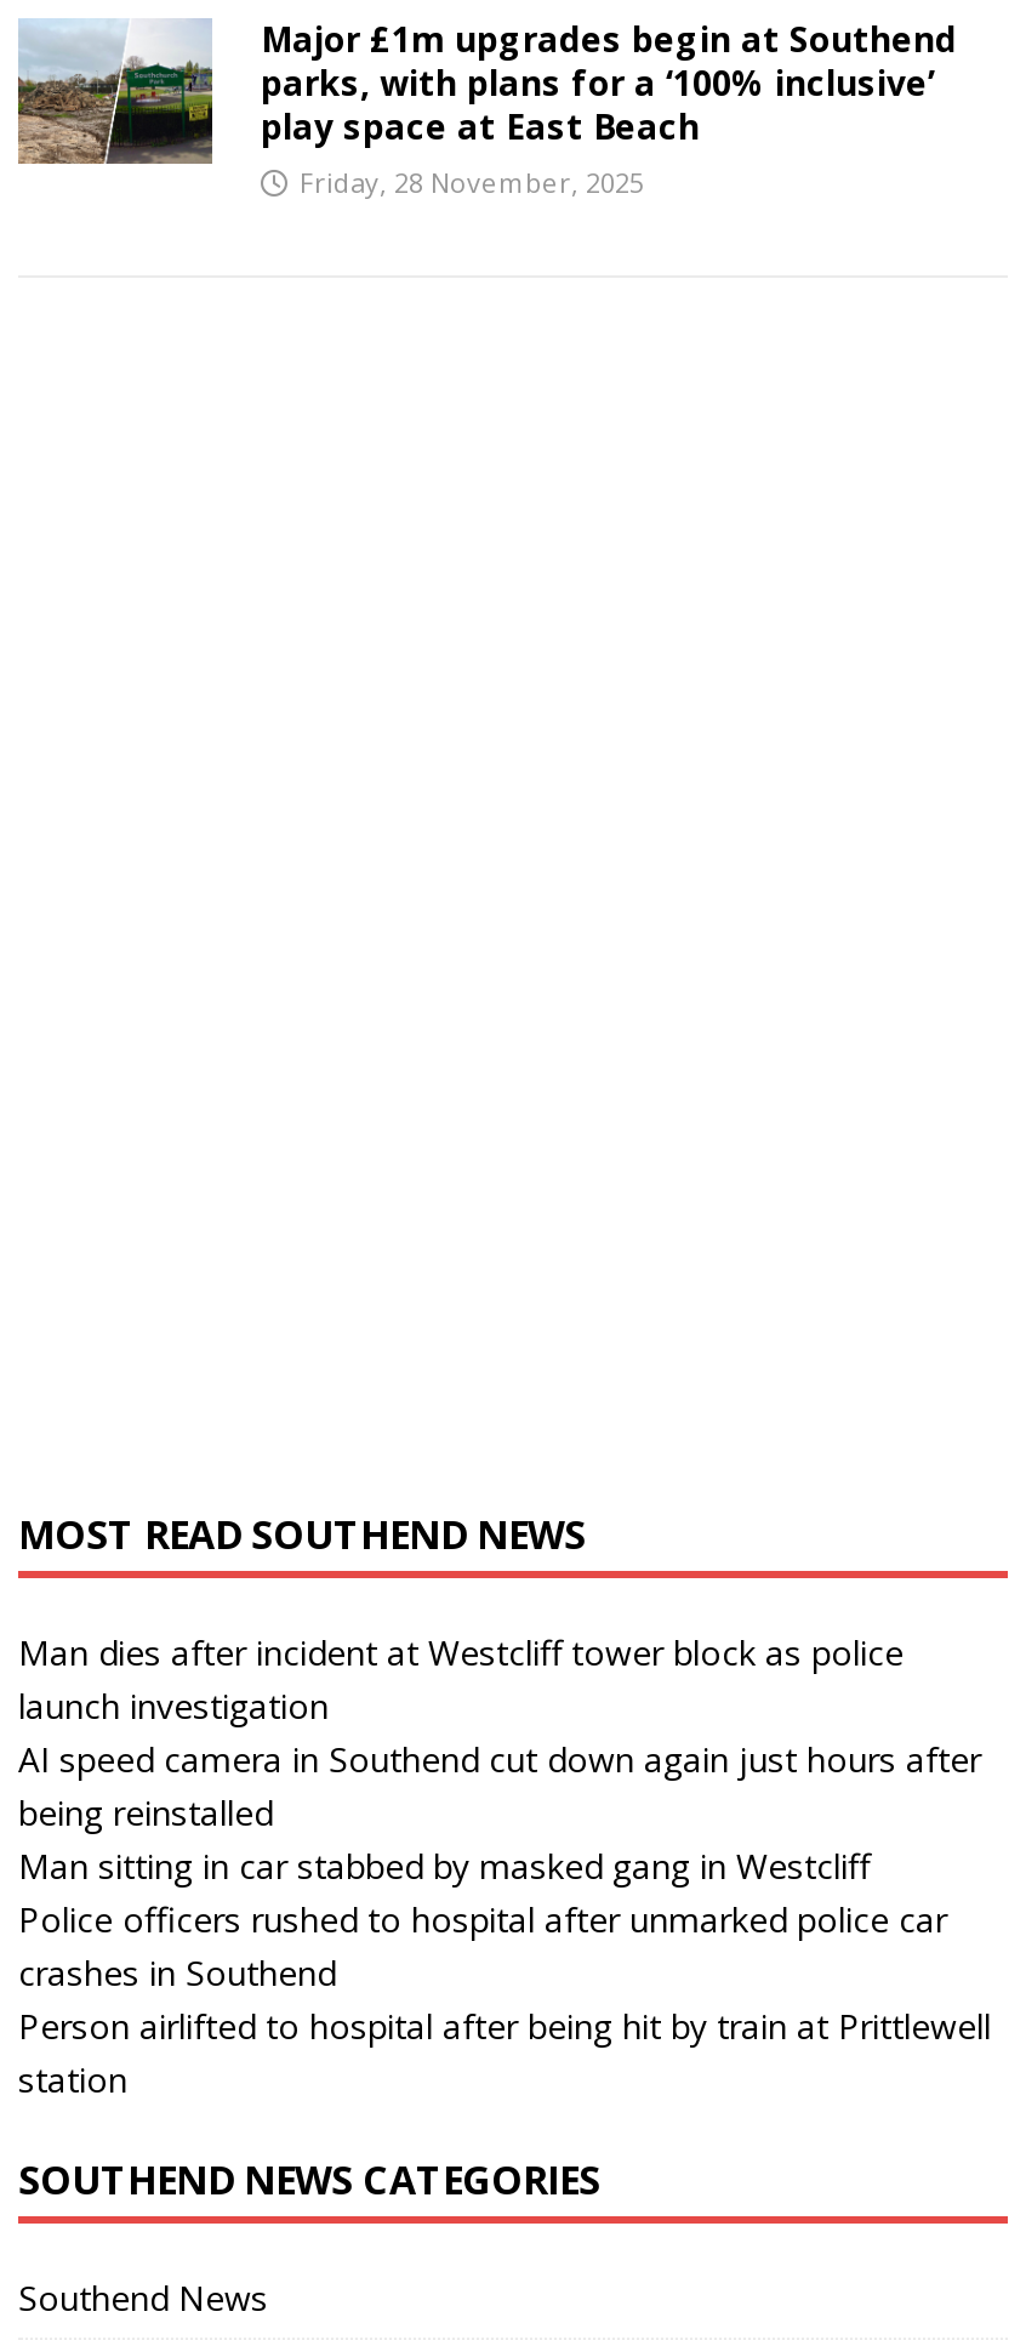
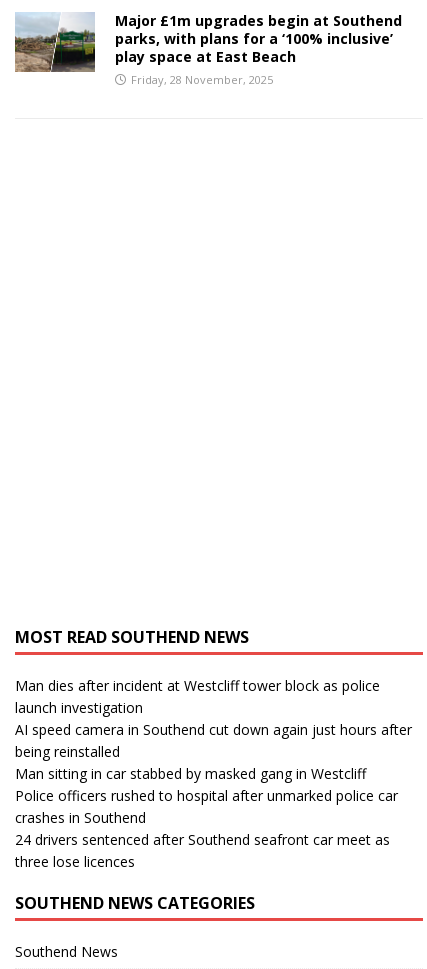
[18,2003,991,2102] Person airlifted to hospital after being hit by train at Prittlewell | station -> [15,830,390,871] 24 drivers sentenced after Southend seafront car meet as | three lose licences

